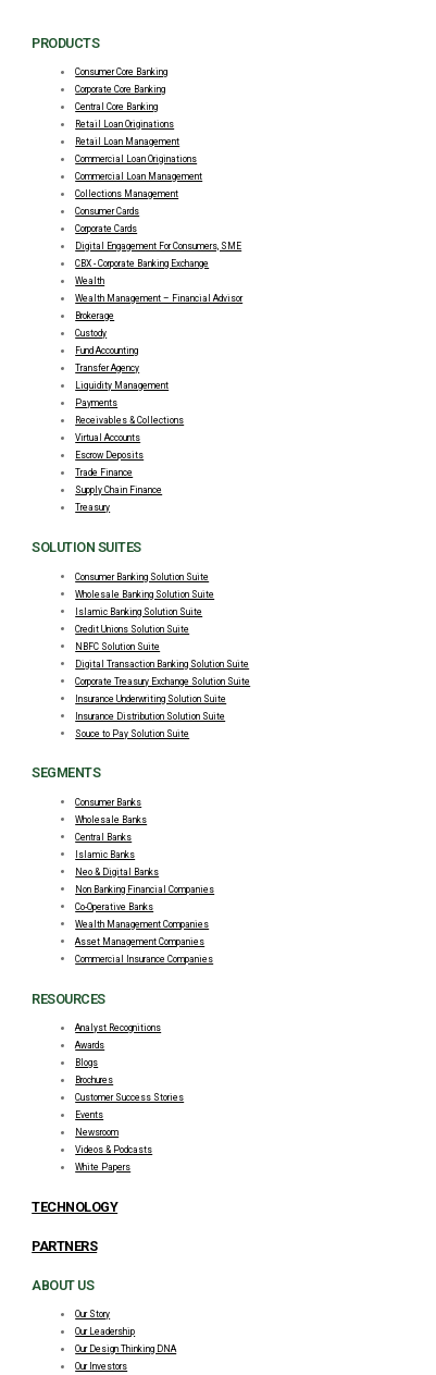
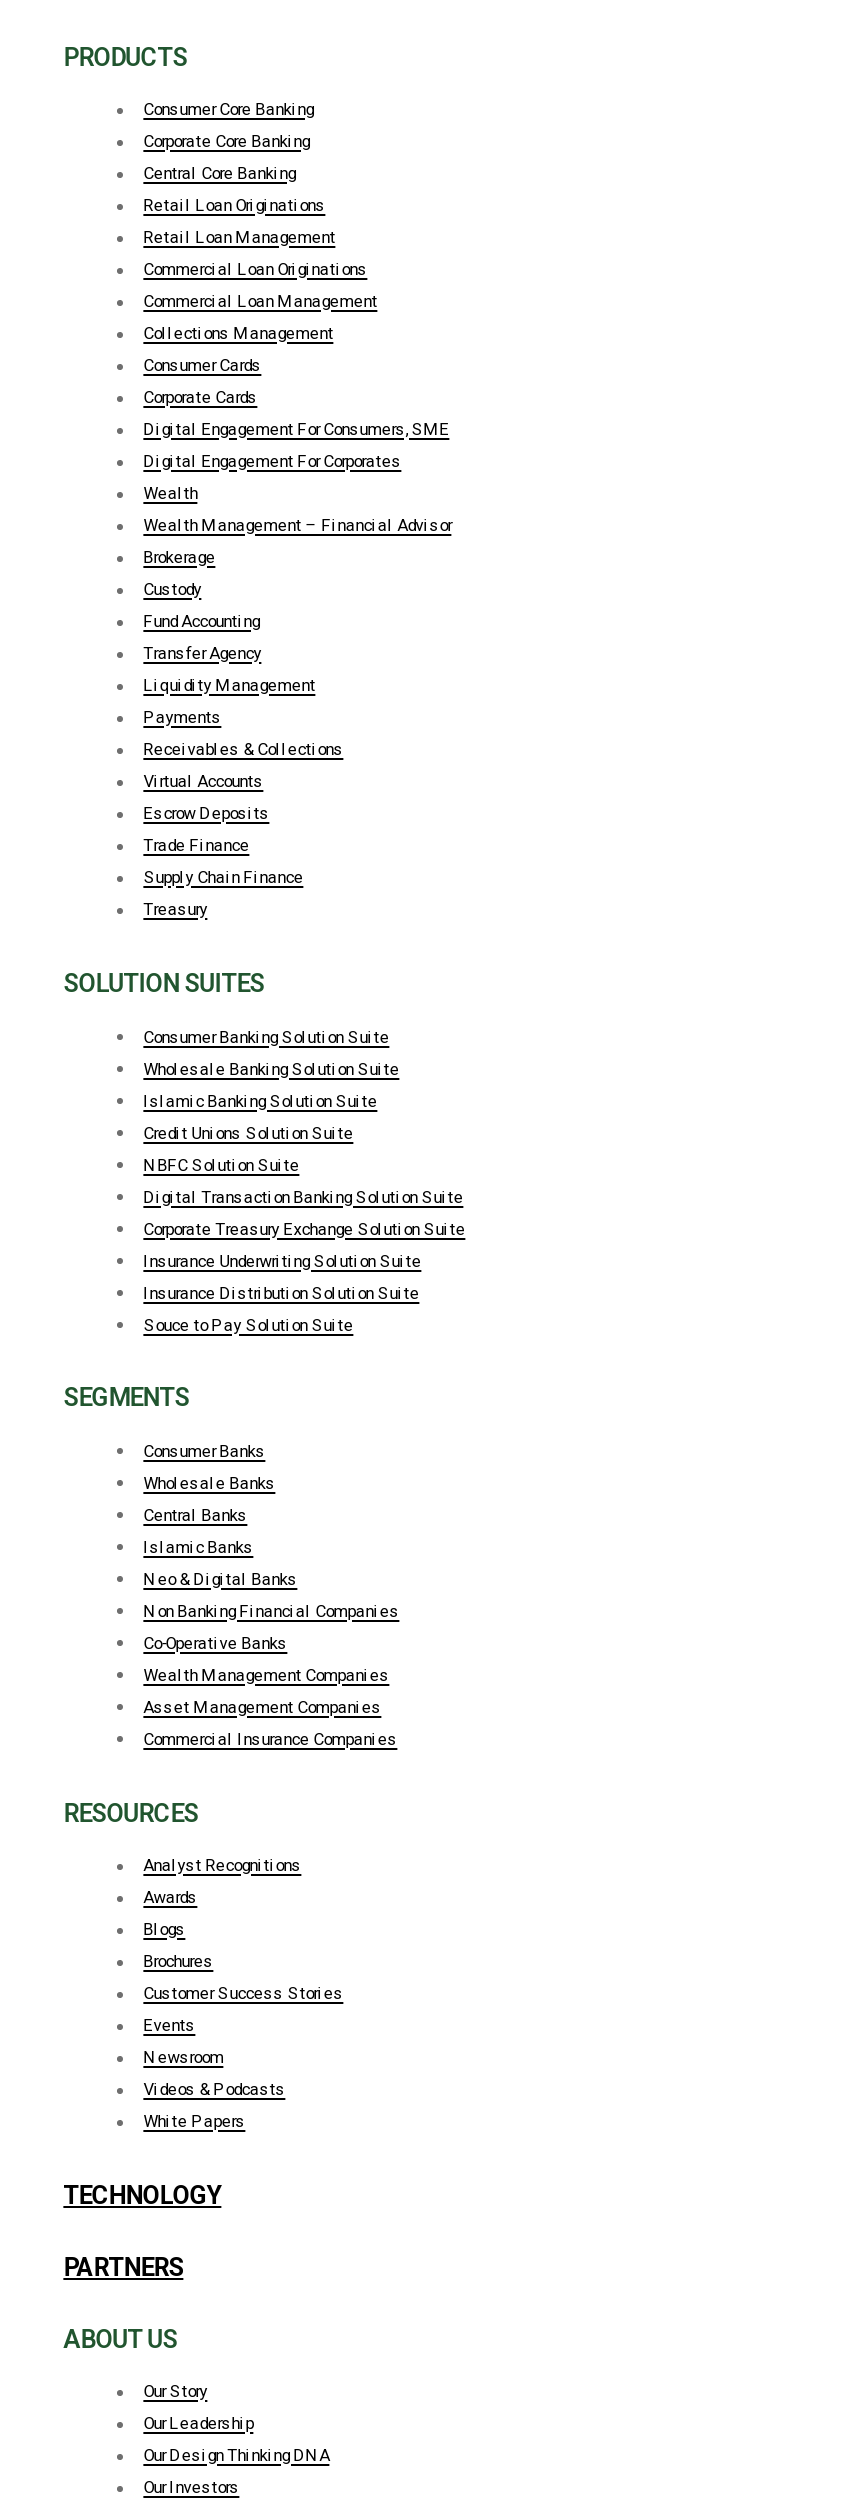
[75,258,209,269] CBX - Corporate Banking Exchange -> [143,452,401,472] Digital Engagement For Corporates

